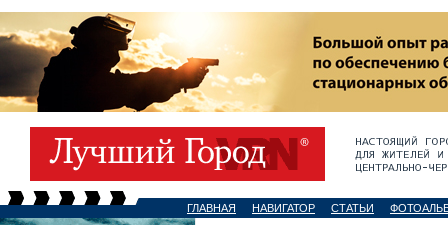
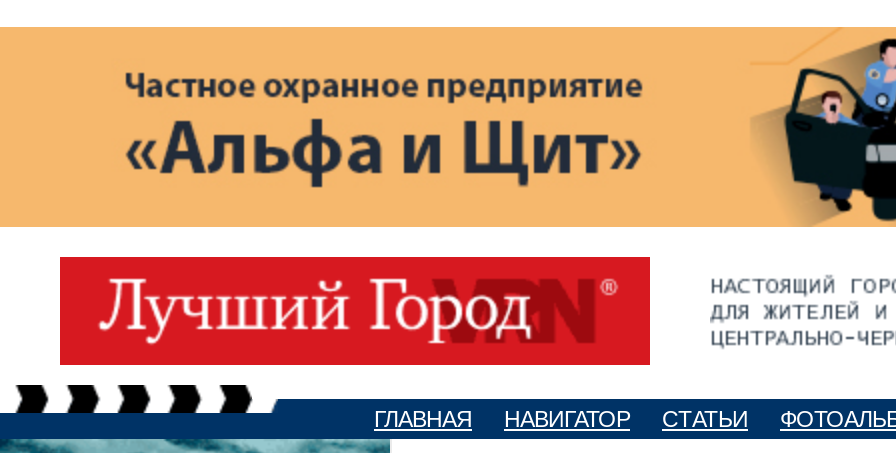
[3,12,445,113] [image] -> [6,25,890,227] [image]

